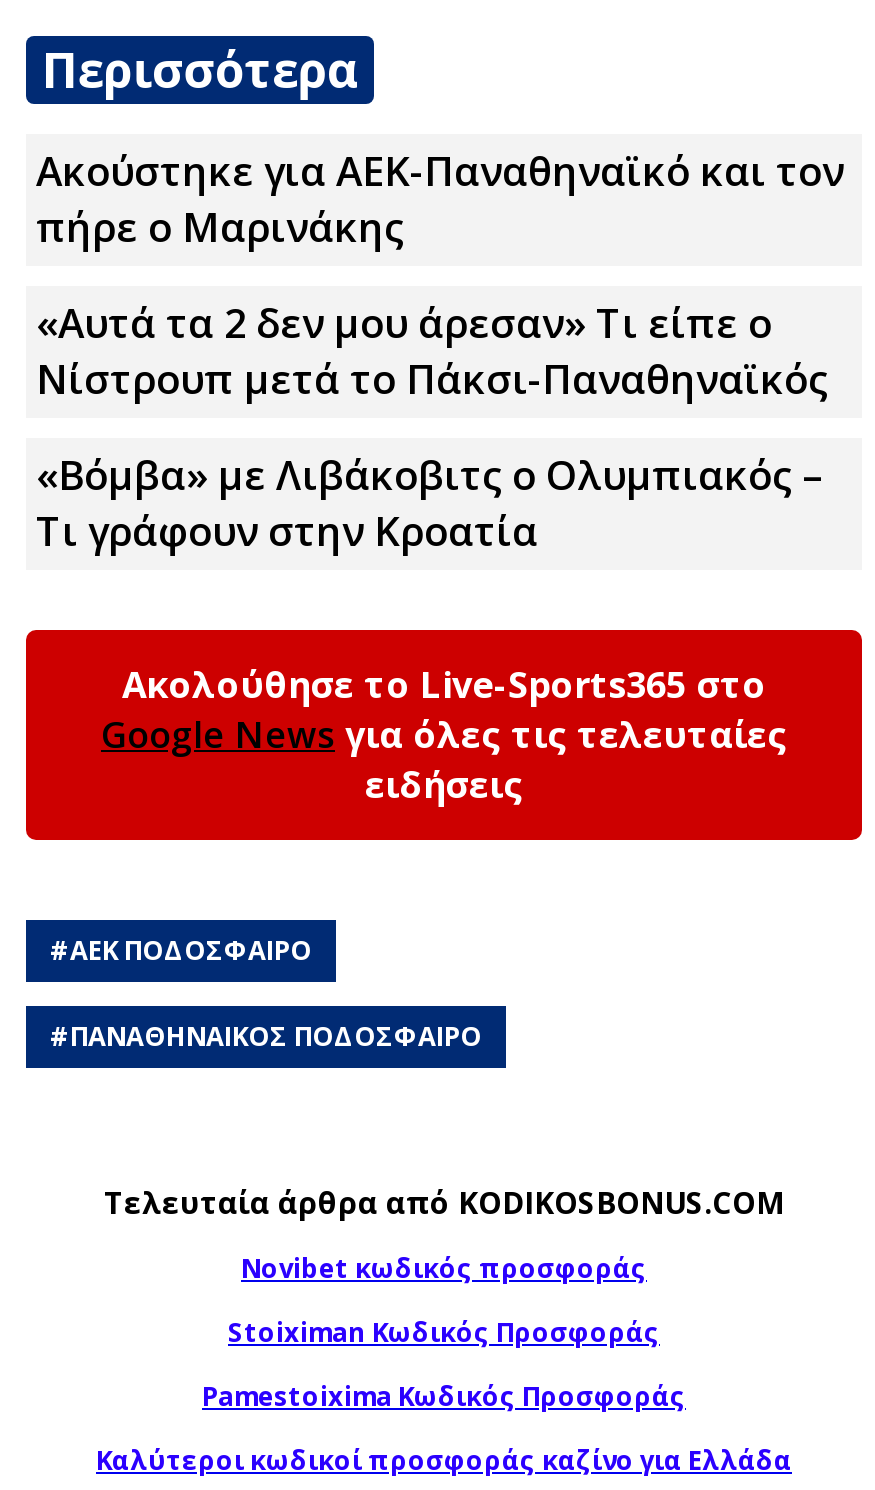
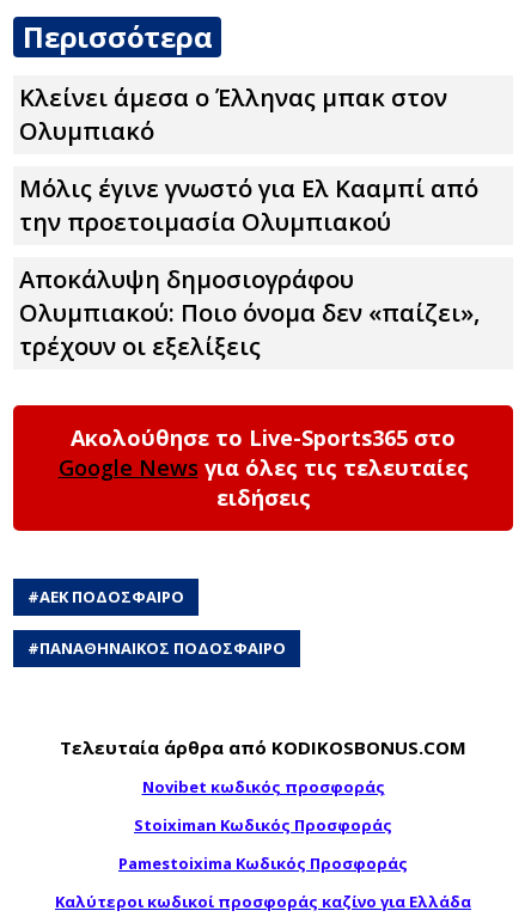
[36,144,844,254] Ακούστηκε για ΑΕΚ-Παναθηναϊκό και τον | πήρε ο Μαρινάκης -> [19,81,447,147] Κλείνει άμεσα ο Έλληνας μπακ στον | Ολυμπιακό
[36,296,828,406] «Αυτά τα 2 δεν μου άρεσαν» Τι είπε ο | Νίστρουπ μετά το Πάκσι-Παναθηναϊκός -> [19,172,478,238] Μόλις έγινε γνωστό για Ελ Κααμπί από | την προετοιμασία Ολυμπιακού
[36,448,822,558] «Βόμβα» με Λιβάκοβιτς ο Ολυμπιακός – | Τι γράφουν στην Κροατία -> [19,263,480,362] Αποκάλυψη δημοσιογράφου | Ολυμπιακού: Ποιο όνομα δεν «παίζει», | τρέχουν οι εξελίξεις

